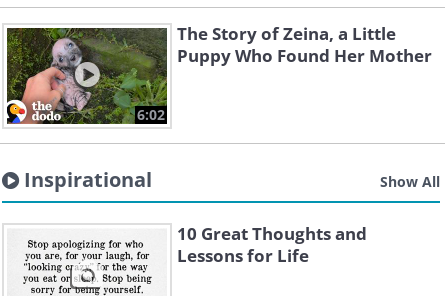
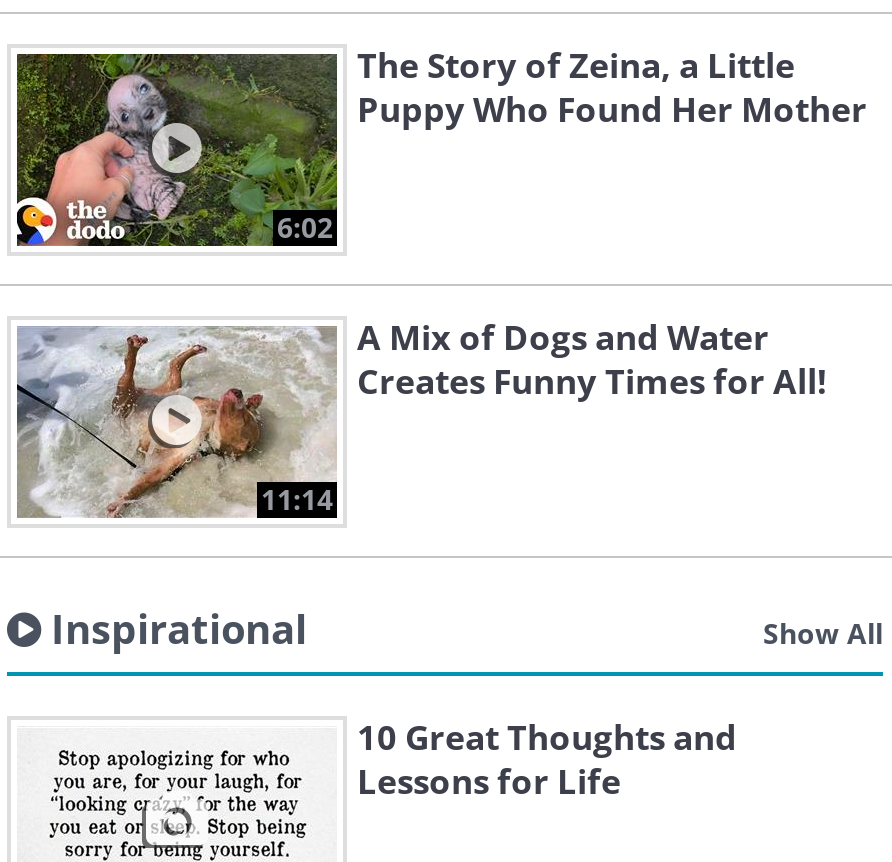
none -> [15,326,337,518] [image] | 11:14
none -> [357,314,827,404] A Mix of Dogs and Water | Creates Funny Times for All!

